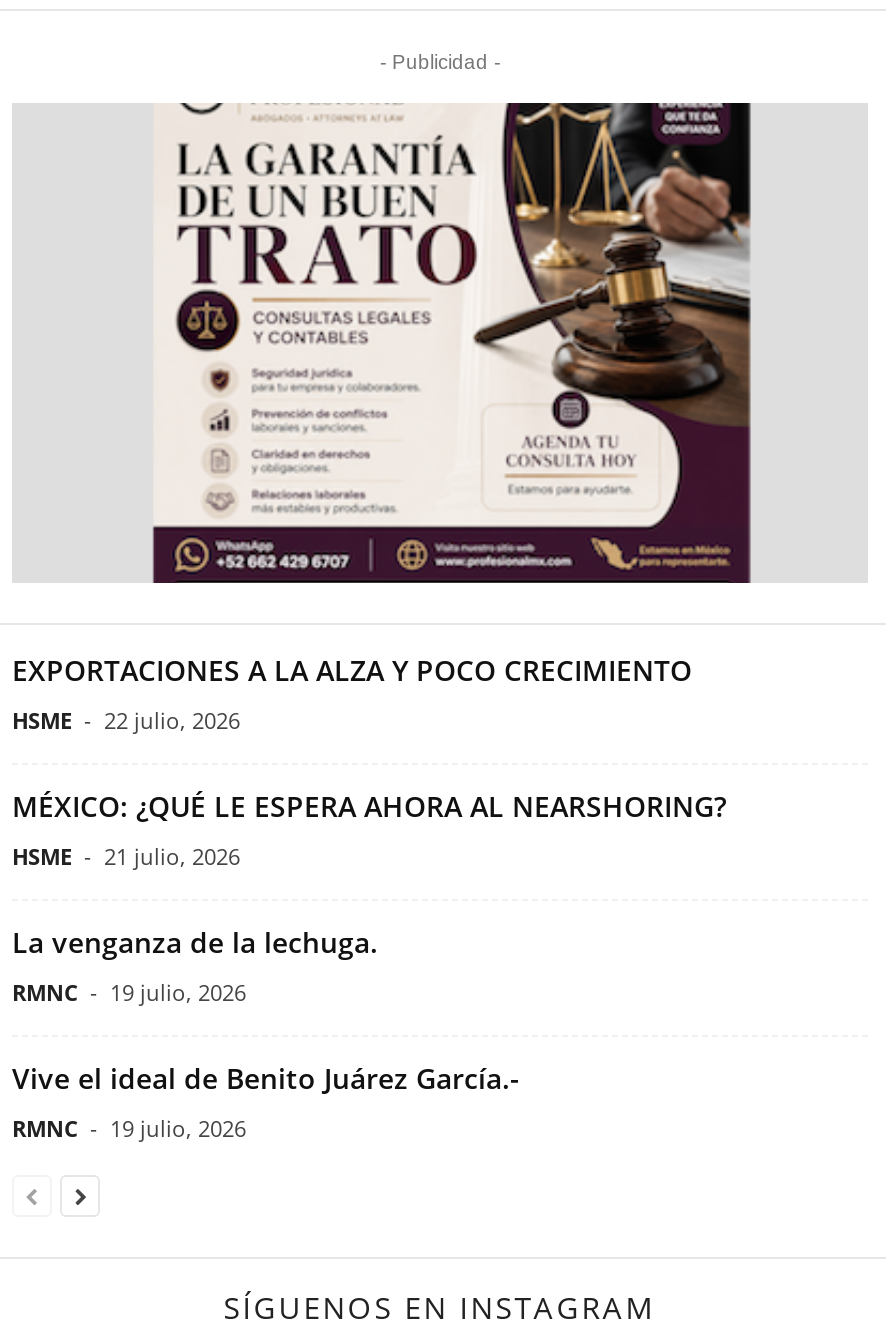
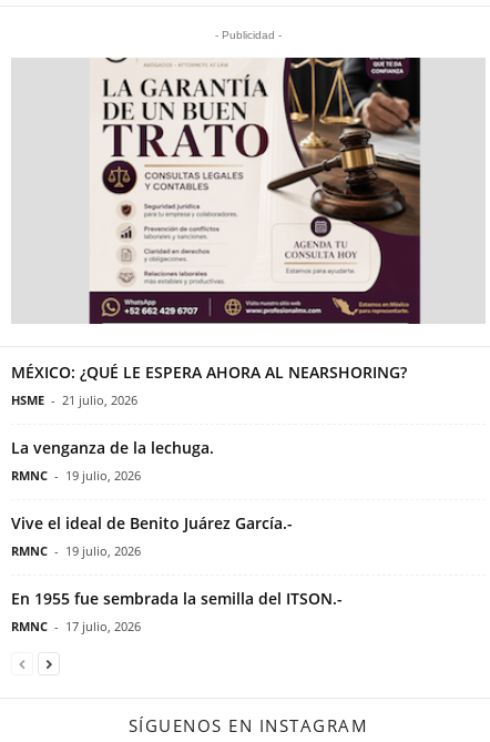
[12,651,692,735] EXPORTACIONES A LA ALZA Y POCO CRECIMIENTO | HSME - 22 julio, 2026 -> none
moved [12,787,726,1143] -> [11,361,407,559]: MÉXICO: ¿QUÉ LE ESPERA AHORA AL NEARSHORING? | HSME - 21 julio, 2026 | La venganza de la lechuga. | RMNC - 19 julio, 2026 | Vive el ideal de Benito Juárez García.- | RMNC - 19 julio, 2026
none -> [11,587,343,634] En 1955 fue sembrada la semilla del ITSON.- | RMNC - 17 julio, 2026

